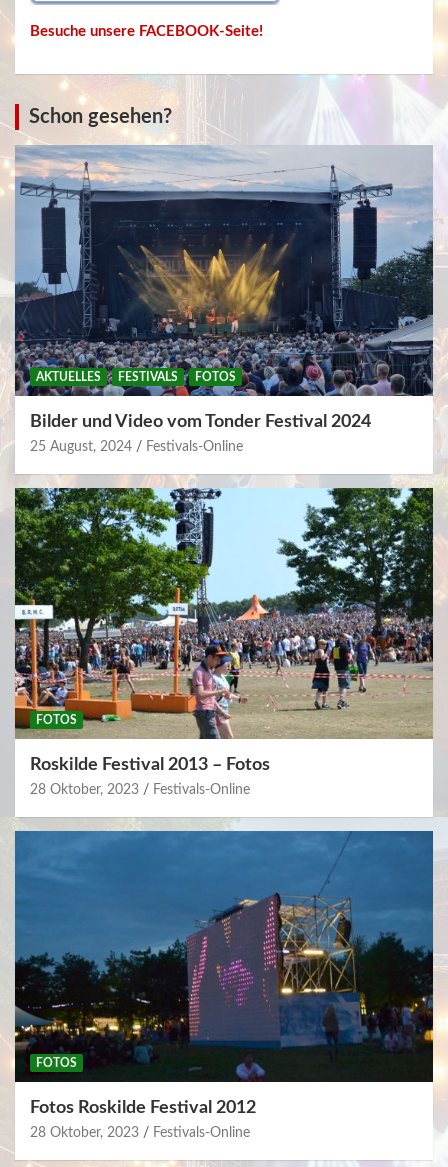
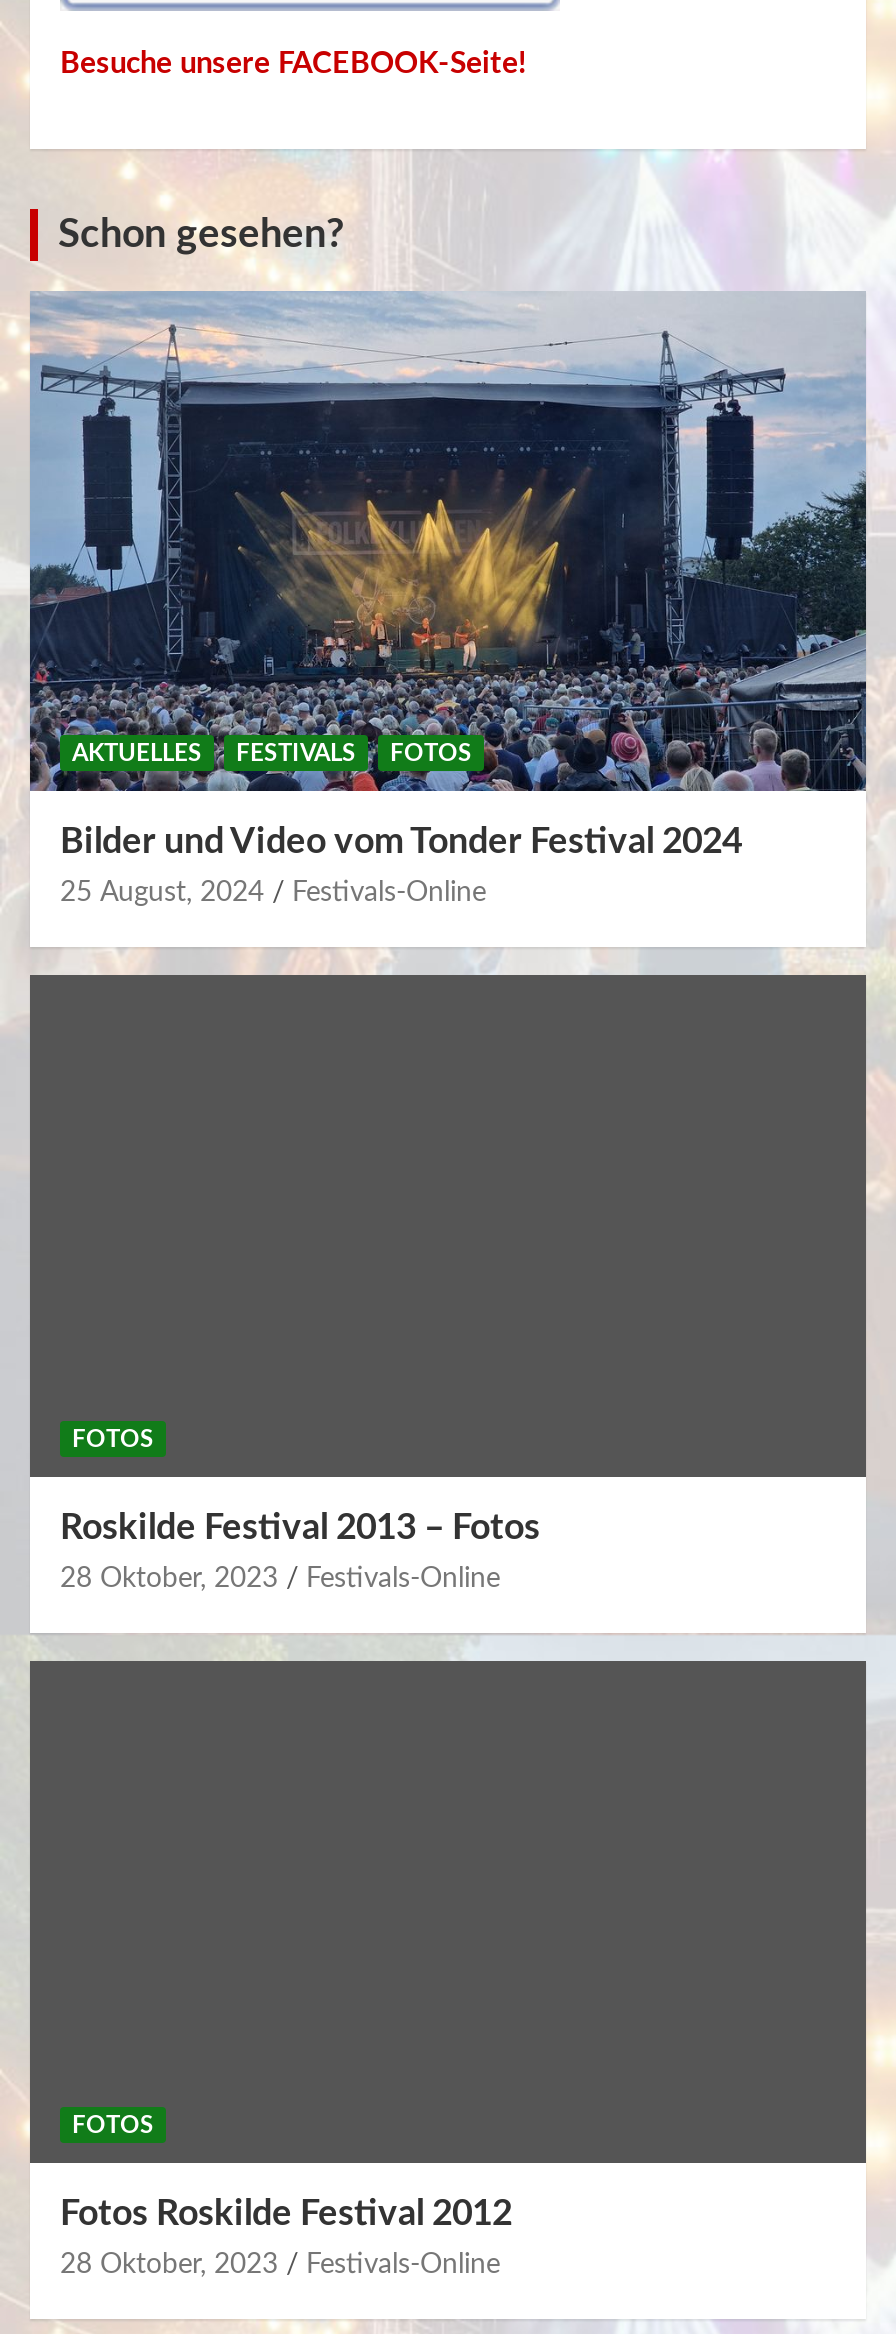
[14,487,433,739] [image] -> none
[15,830,434,1082] [image] -> none

